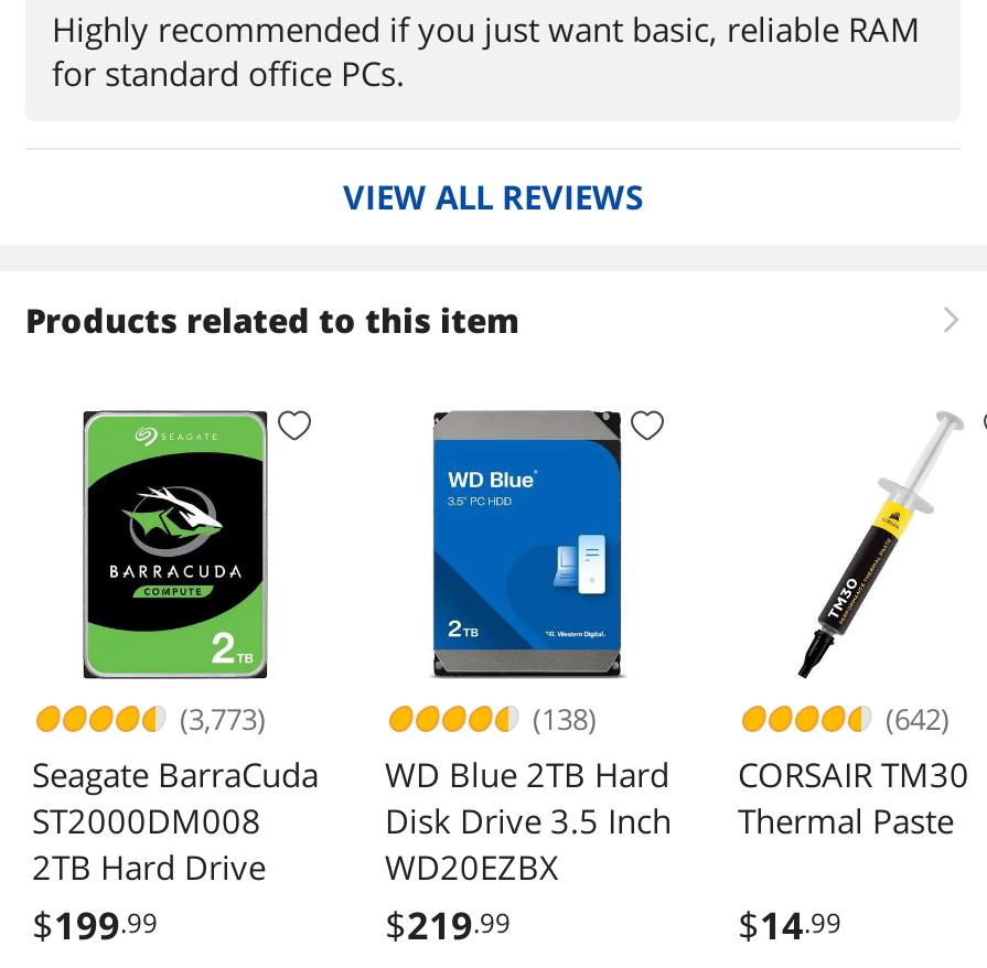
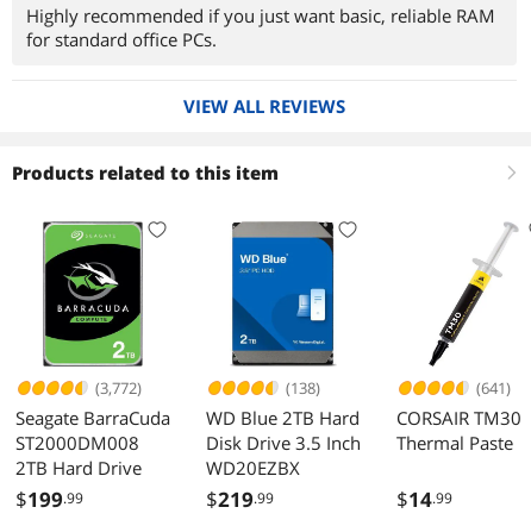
[180,699,266,739] (3,773) -> [95,377,142,399] (3,772)
[886,699,950,739] (642) -> [476,377,511,399] (641)

